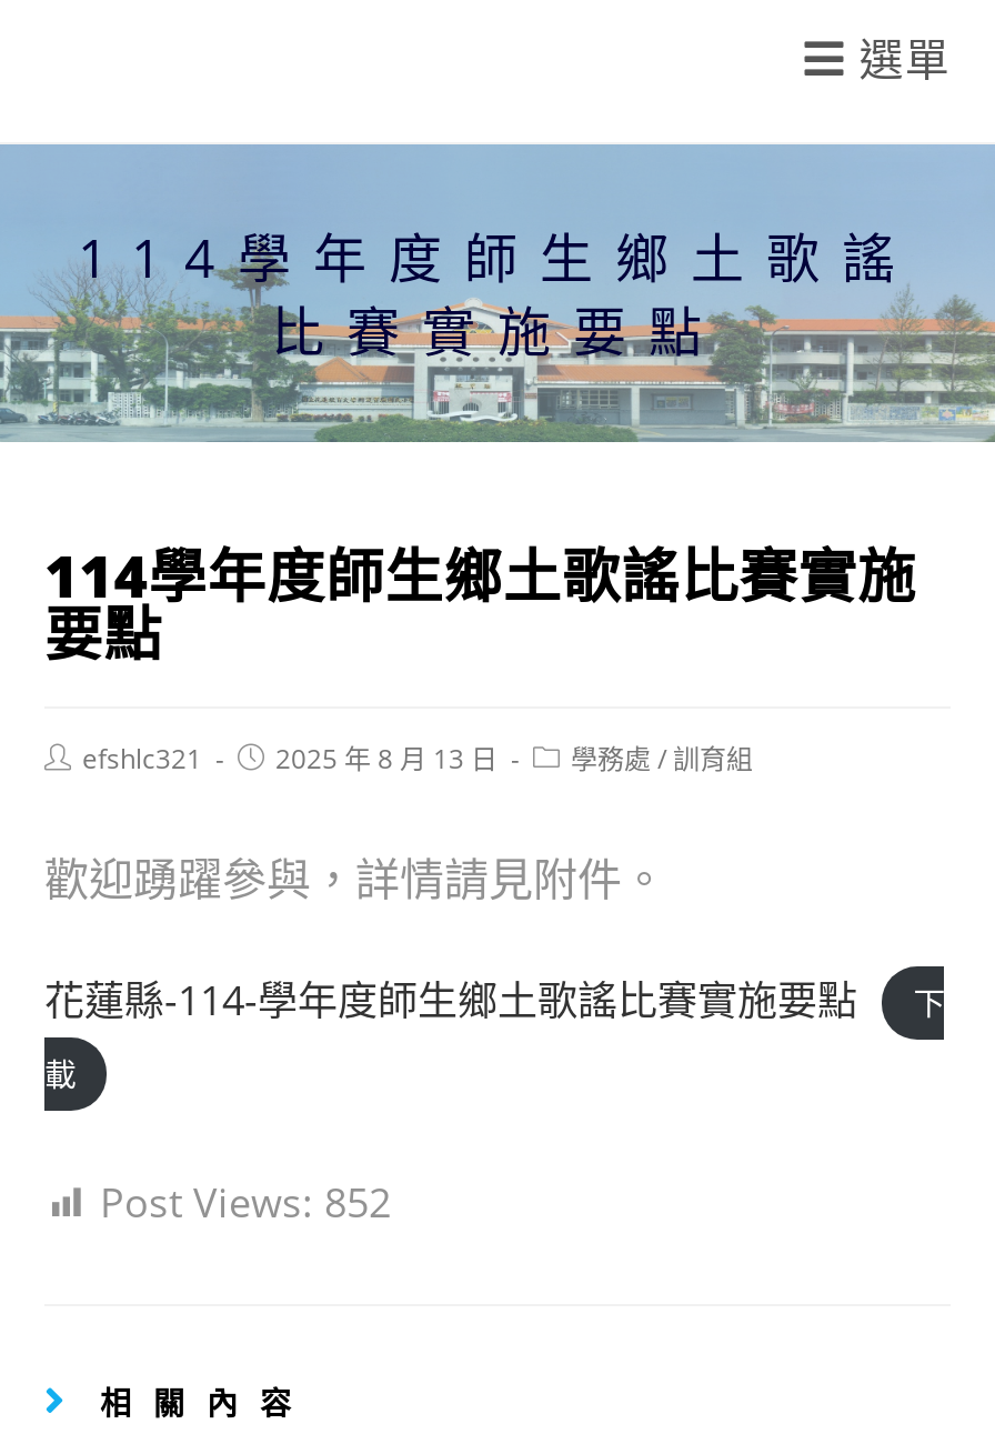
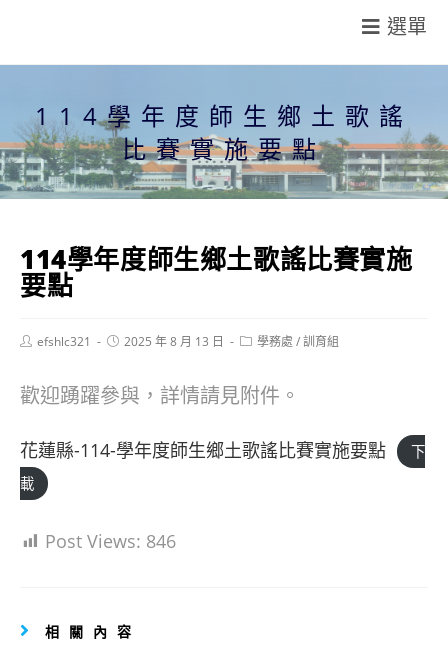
[100,1175,391,1229] Post Views: 852 -> [45,529,176,553] Post Views: 846

